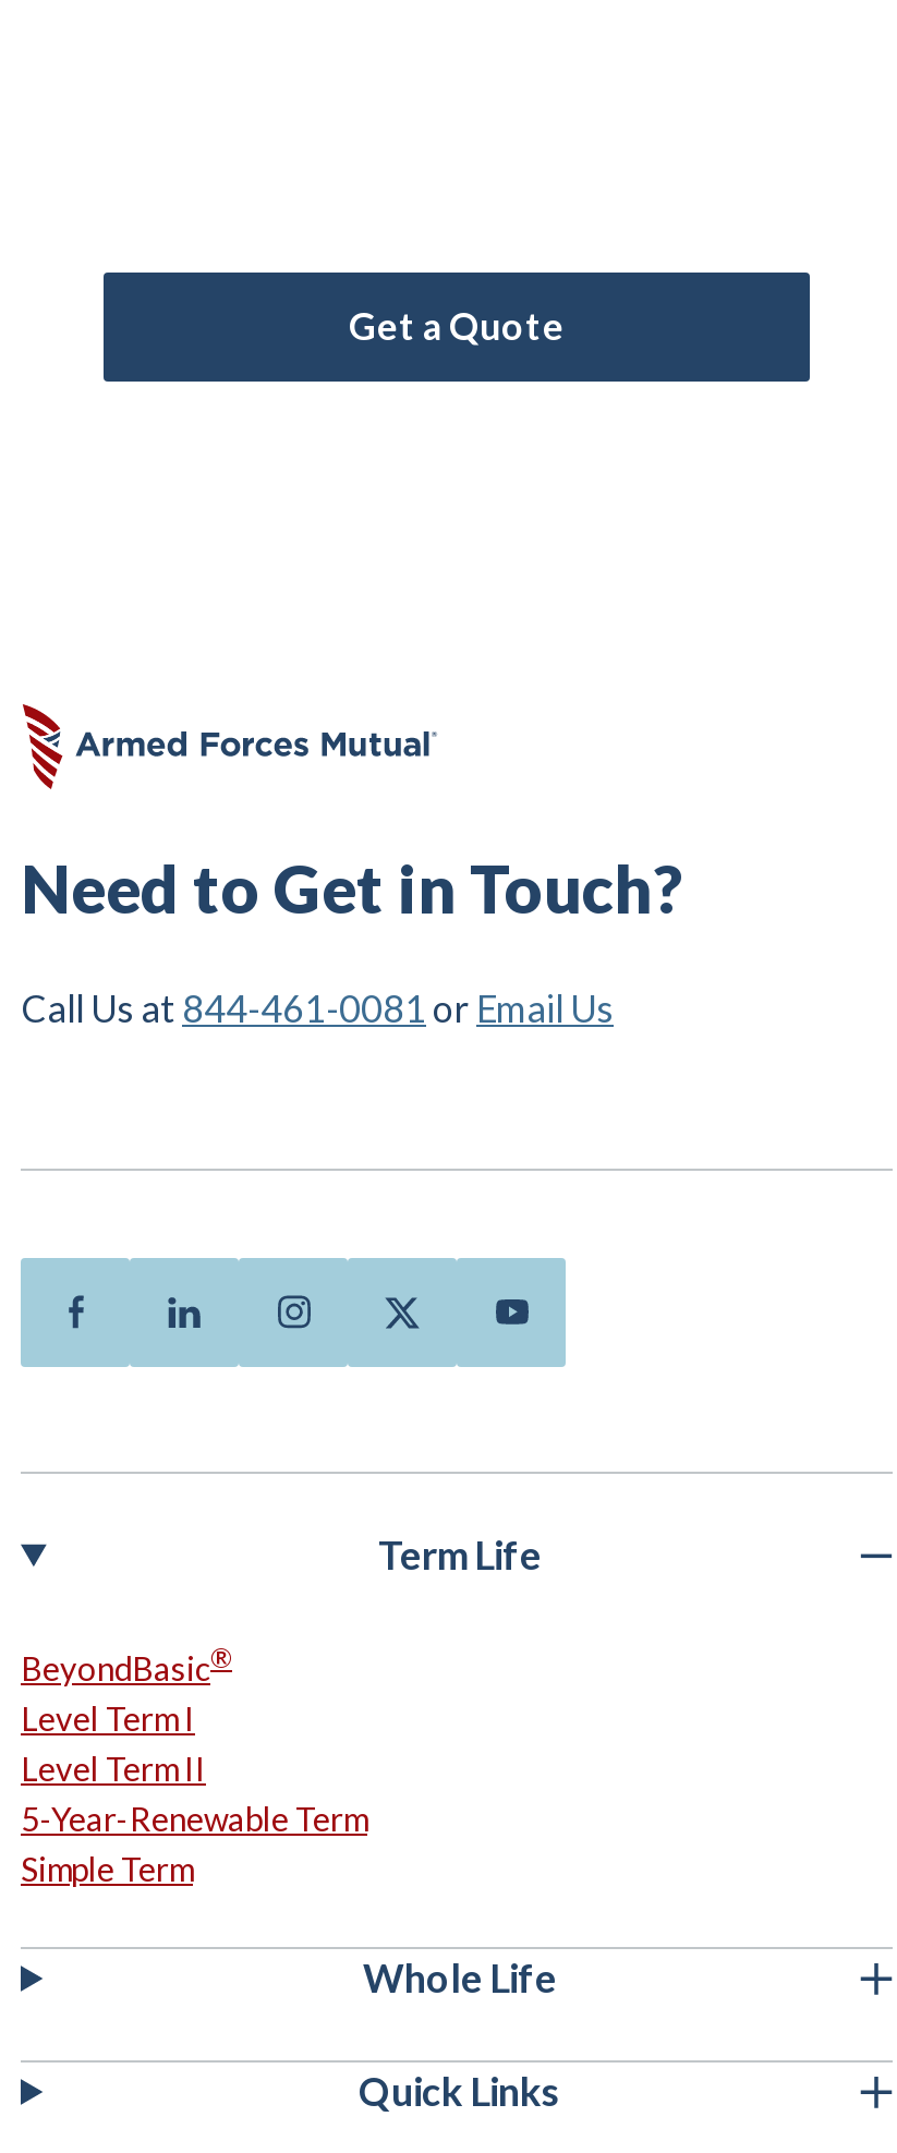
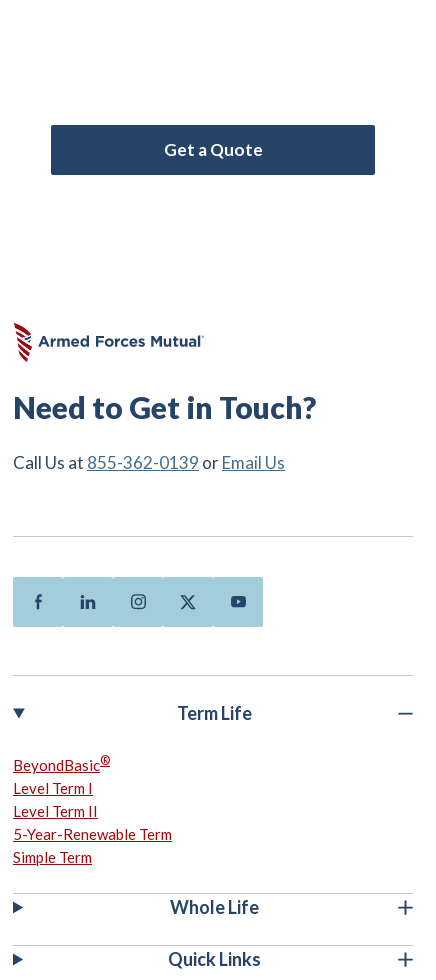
[21,985,614,1031] Call Us at 844-461-0081 or Email Us -> [13,452,285,473] Call Us at 855-362-0139 or Email Us

